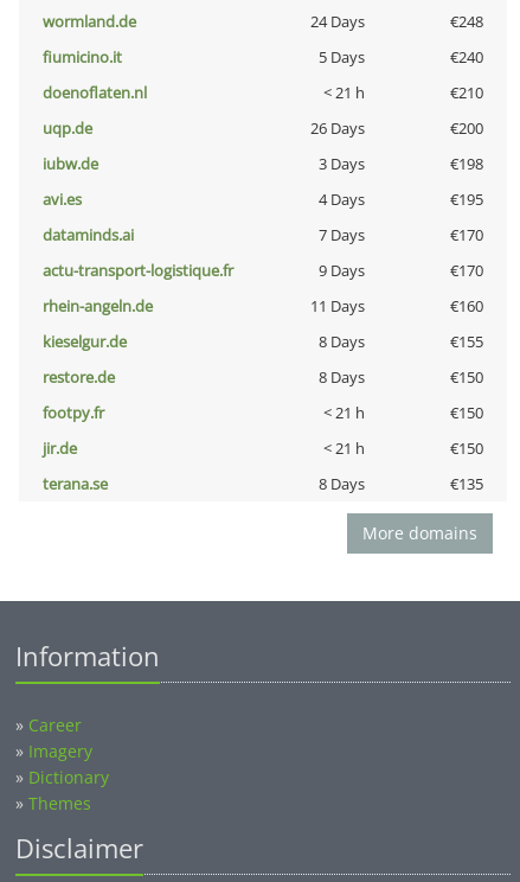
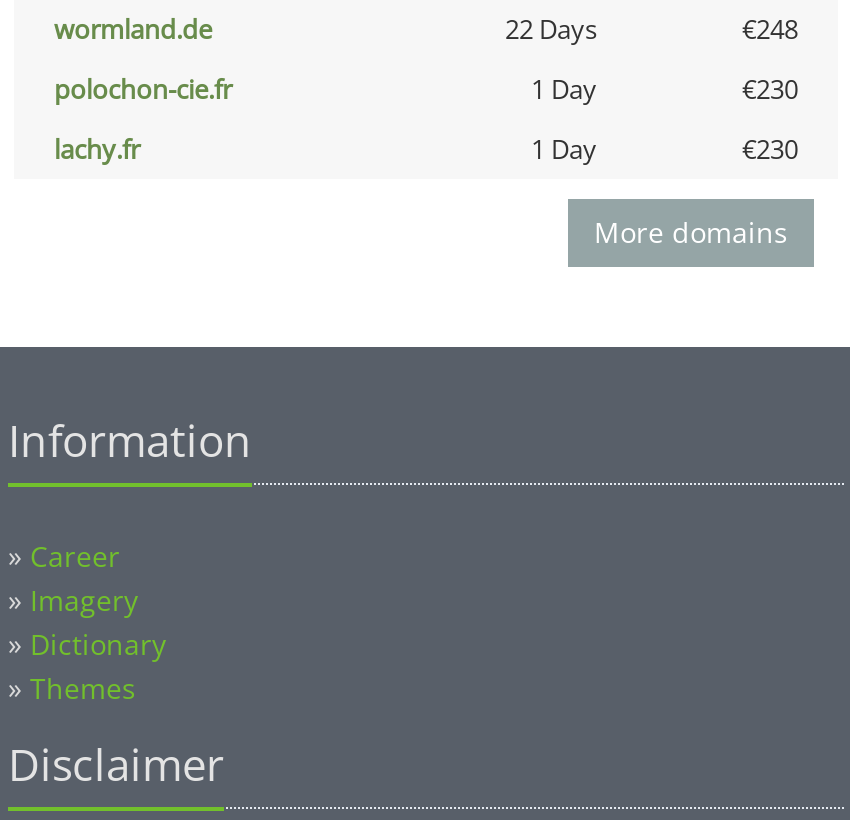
[310,11,364,32] 24 Days -> [505,11,597,47] 22 Days
[43,46,483,494] fiumicino.it | 5 Days | €240 | doenoflaten.nl | < 21 h | €210 | uqp.de | 26 Days | €200 | iubw.de | 3 Days | €198 | avi.es | 4 Days | €195 | dataminds.ai | 7 Days | €170 | actu-transport-logistique.fr | 9 Days | €170 | rhein-angeln.de | 11 Days | €160 | kieselgur.de | 8 Days | €155 | restore.de | 8 Days | €150 | footpy.fr | < 21 h | €150 | jir.de | < 21 h | €150 | terana.se | 8 Days | €135 -> [54,71,798,167] polochon-cie.fr | 1 Day | €230 | lachy.fr | 1 Day | €230

